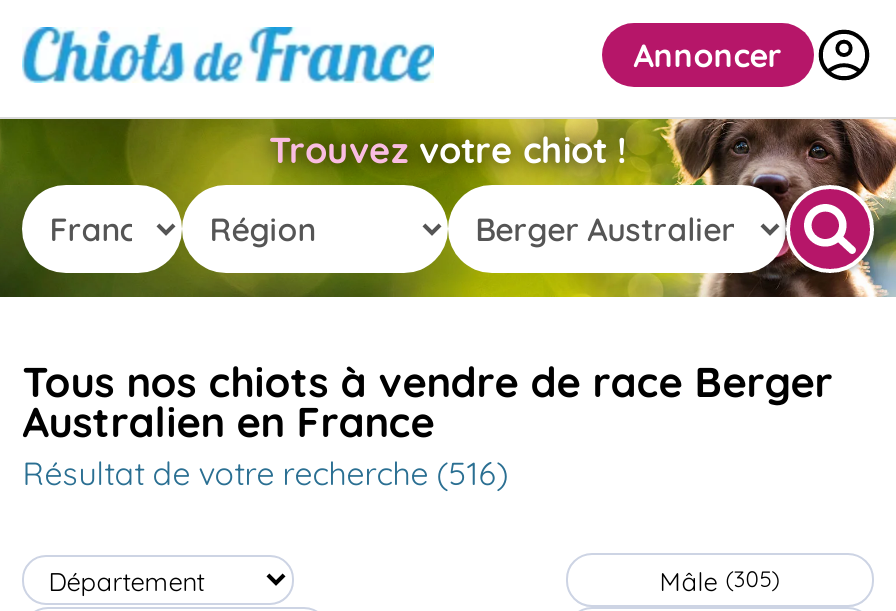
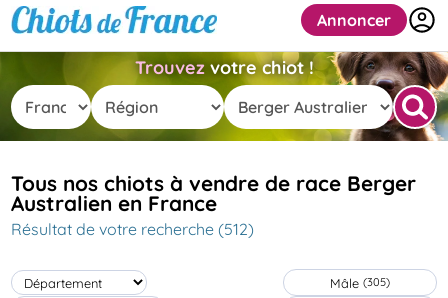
[22,453,508,493] Résultat de votre recherche (516) -> [11,219,254,239] Résultat de votre recherche (512)

